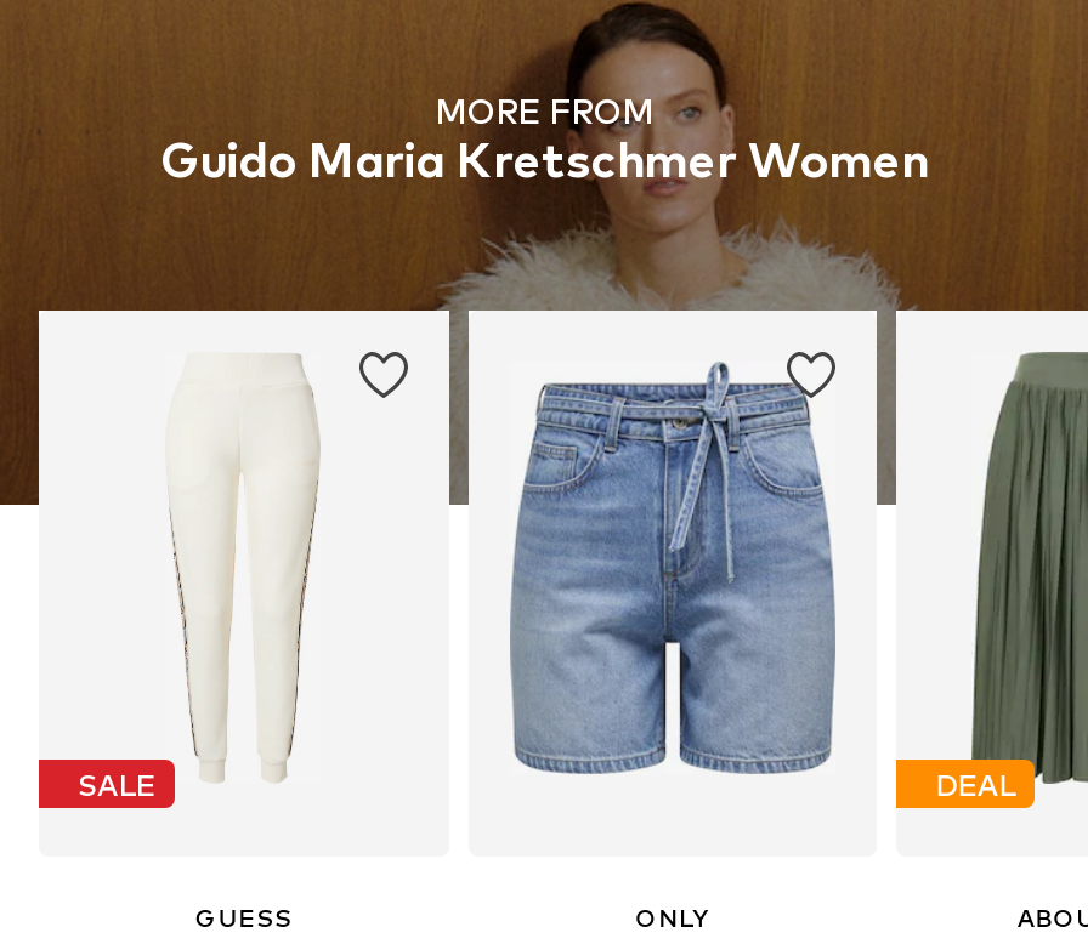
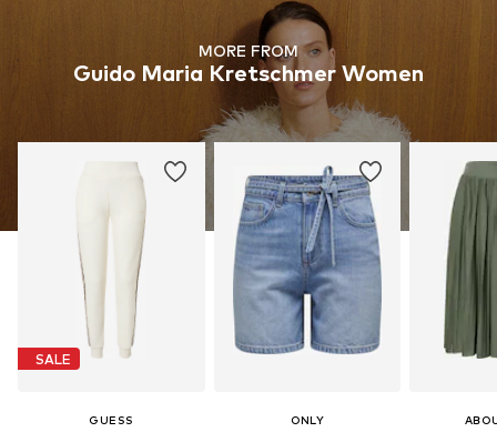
[936,766,1016,803] DEAL -> none

